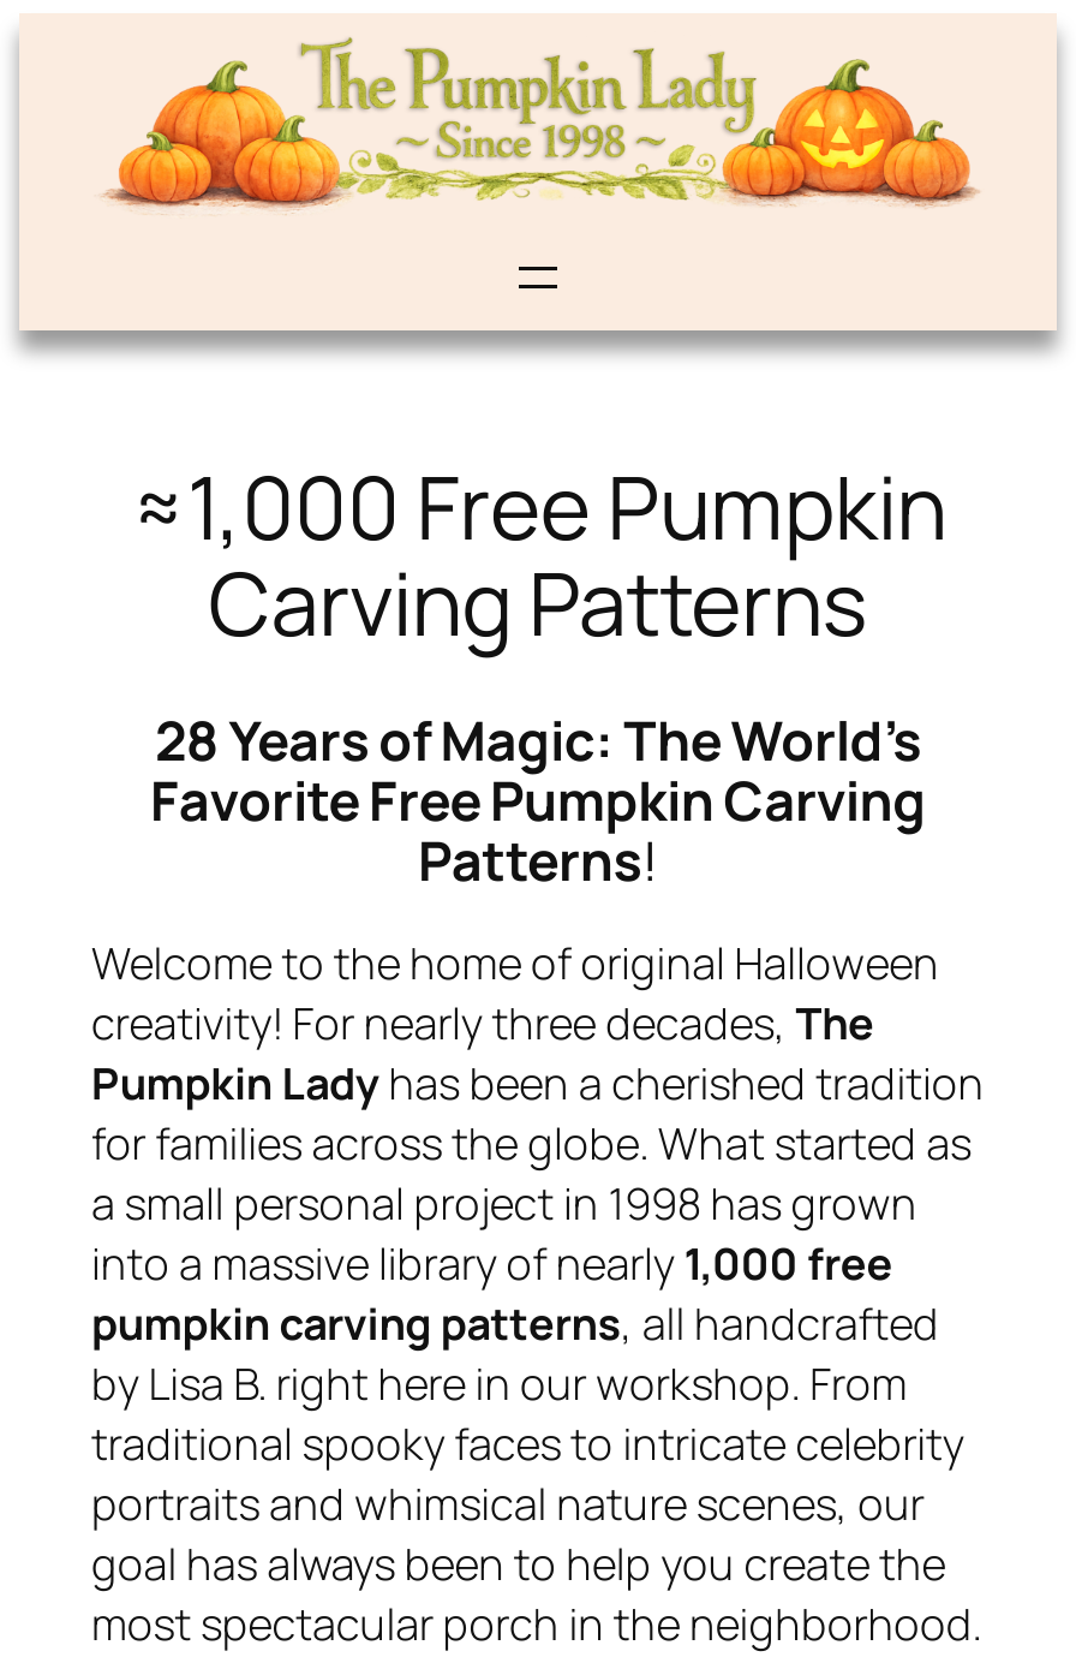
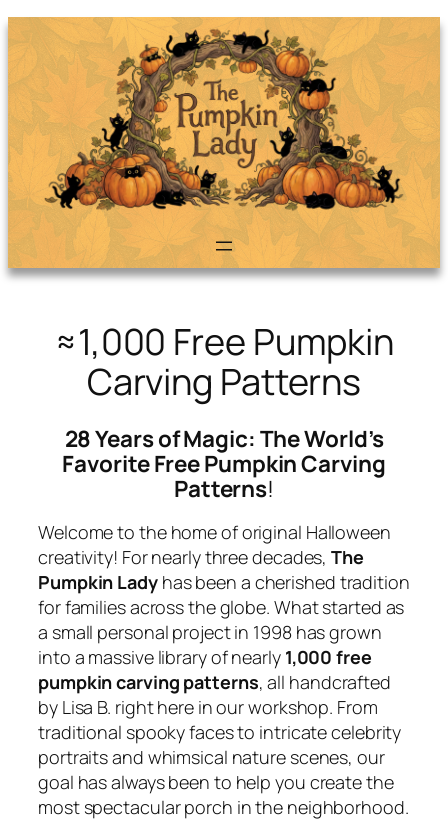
[19,13,1057,333] [image] -> [7,17,441,269] [image]

